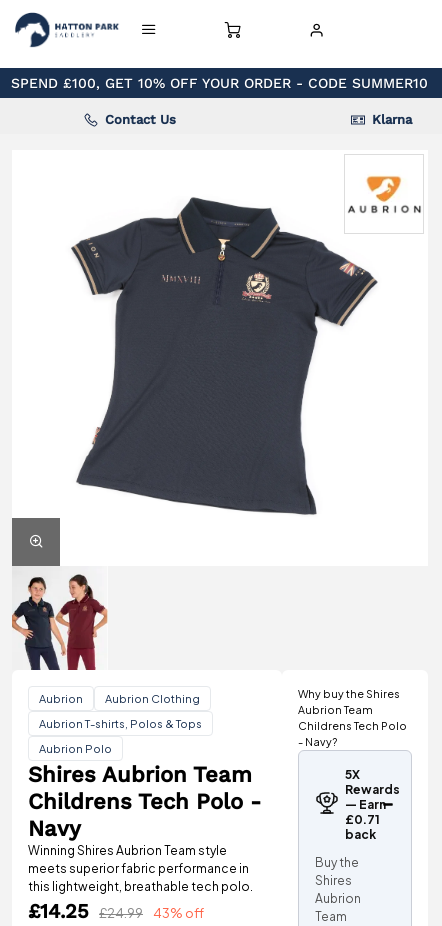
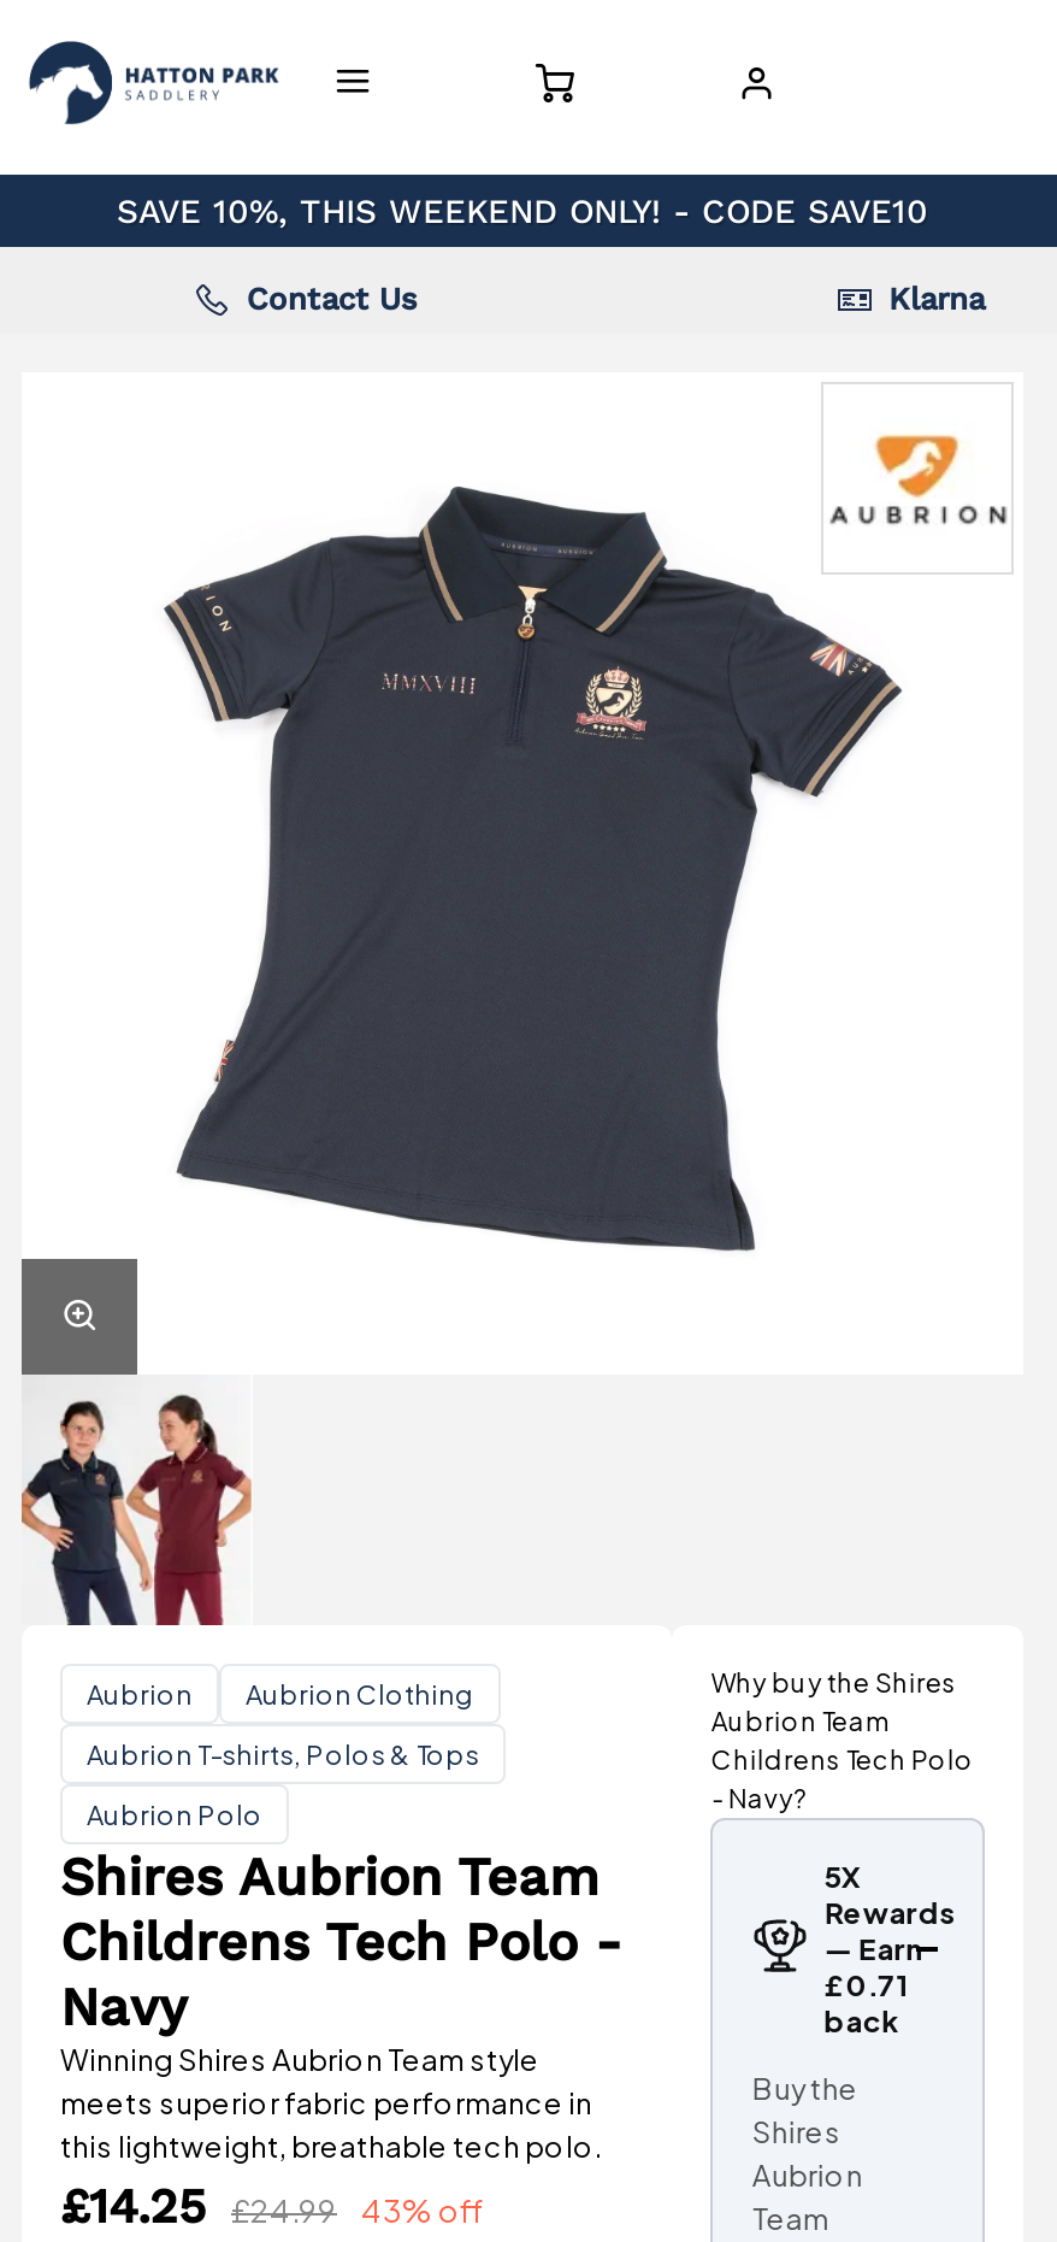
[11,75,429,91] SPEND £100, GET 10% OFF YOUR ORDER - CODE SUMMER10 -> [117,192,928,230] SAVE 10%, THIS WEEKEND ONLY! - CODE SAVE10

